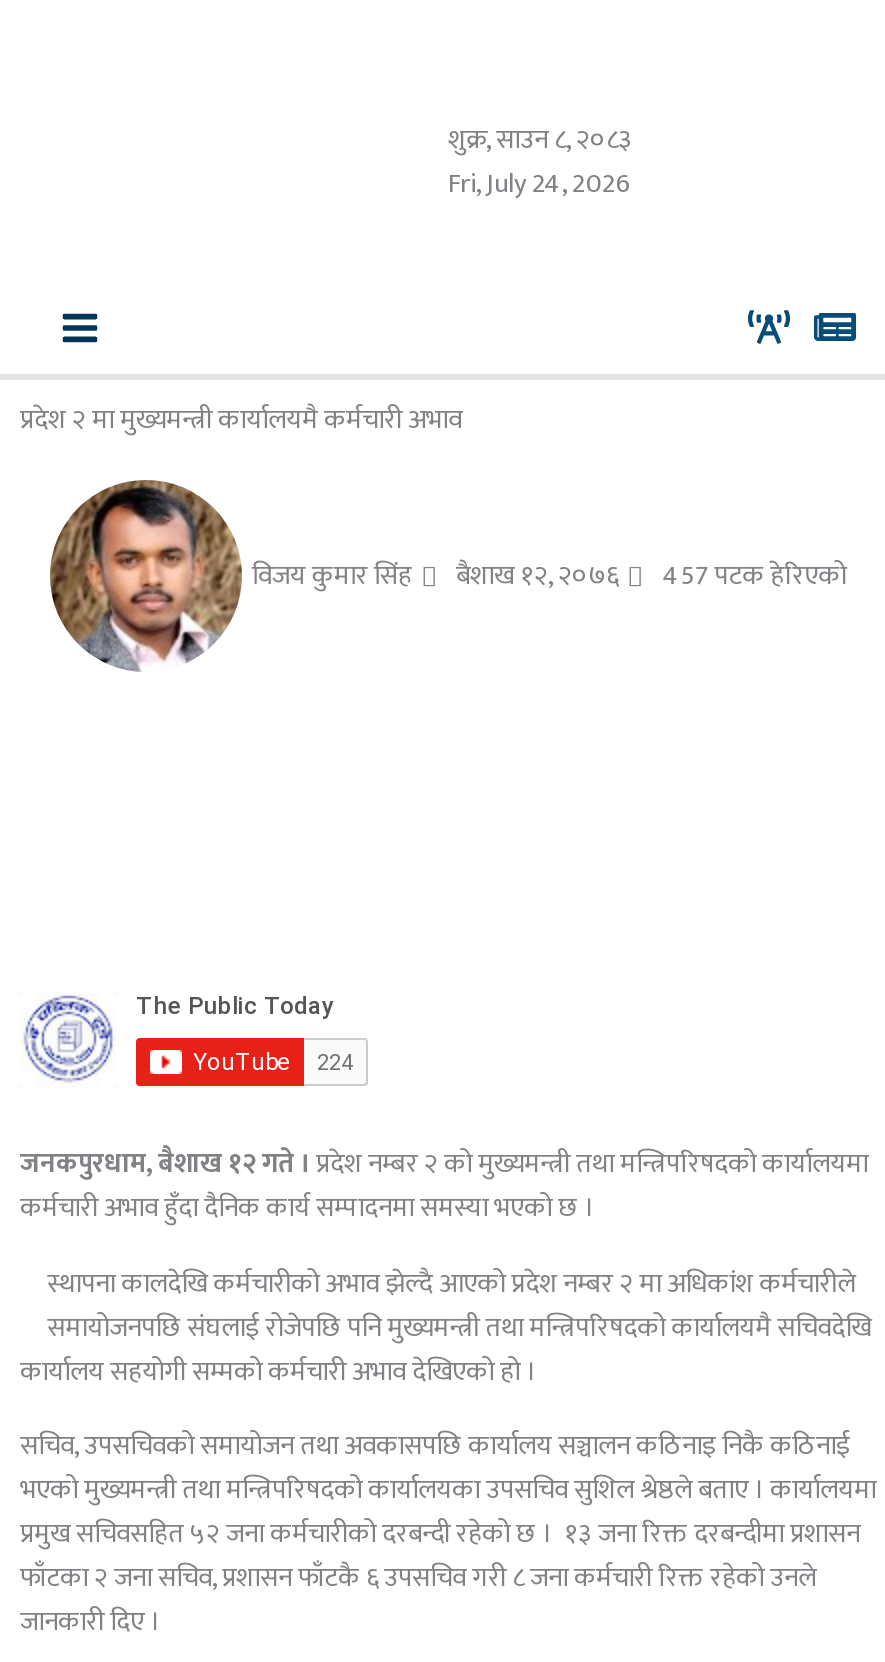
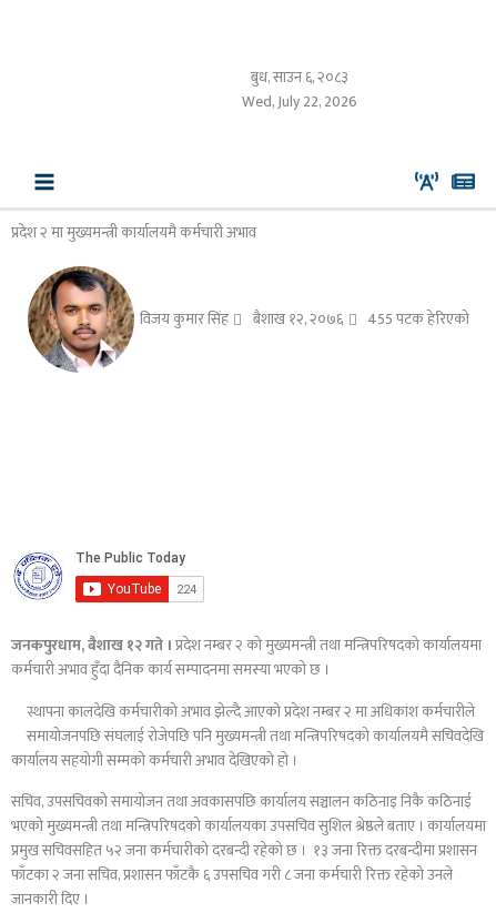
[448,118,632,162] शुक्र, साउन ८, २०८३ -> [251,65,348,90] बुध, साउन ६, २०८३
[448,162,632,206] Fri, July 24, 2026 -> [242,90,357,114] Wed, July 22, 2026
[252,554,846,598] विजय कुमार सिंह बैशाख १२, २०७६ 457 पटक हेरिएको -> [140,307,469,332] विजय कुमार सिंह बैशाख १२, २०७६ 455 पटक हेरिएको

